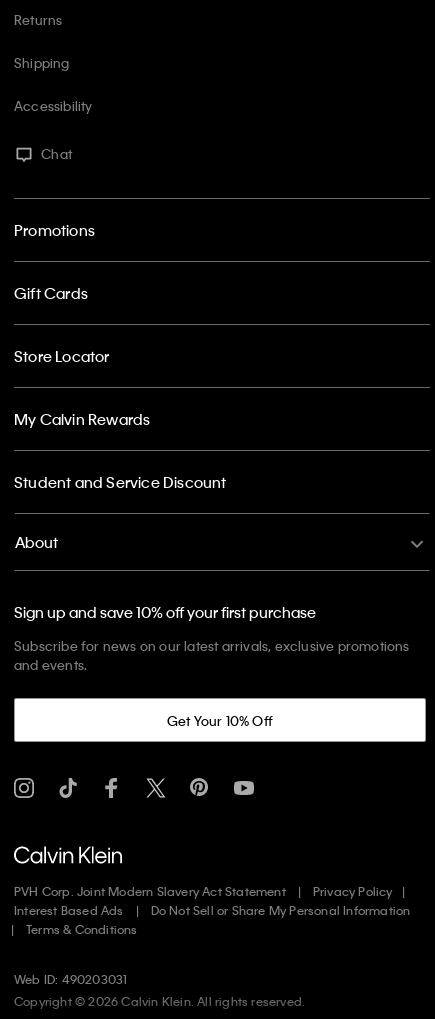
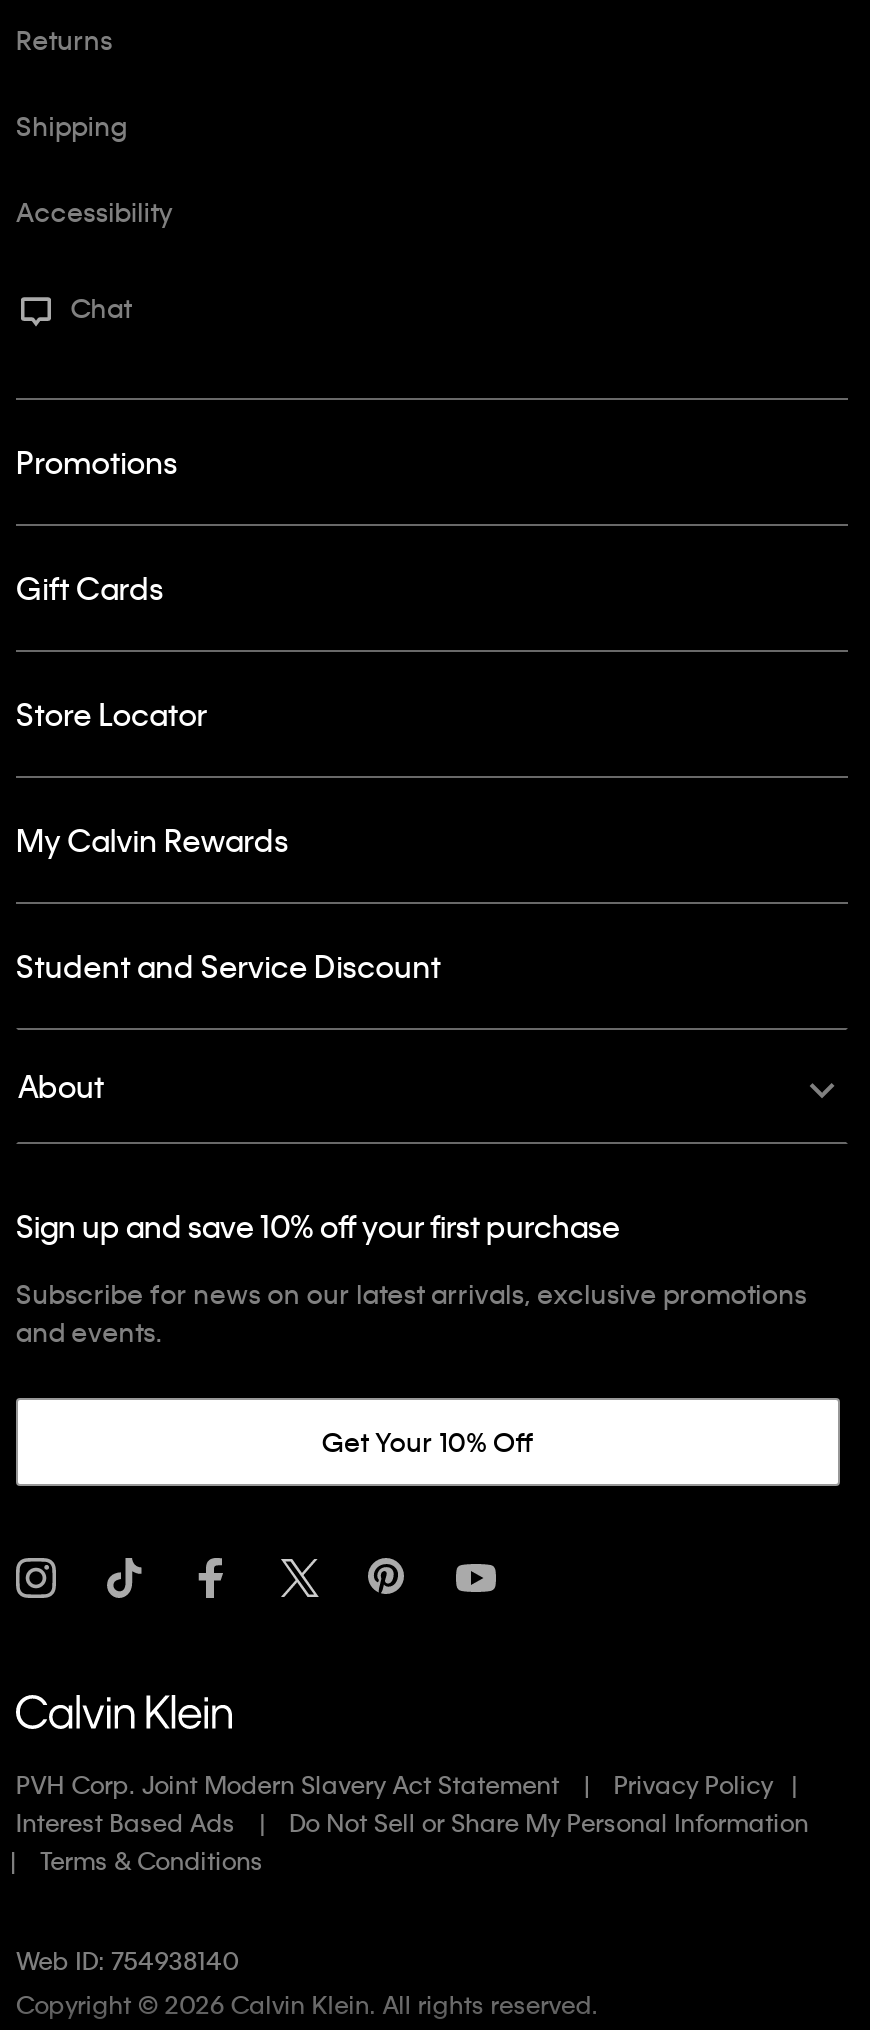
[14,971,127,987] Web ID: 490203031 -> [16,1944,239,1976] Web ID: 754938140

